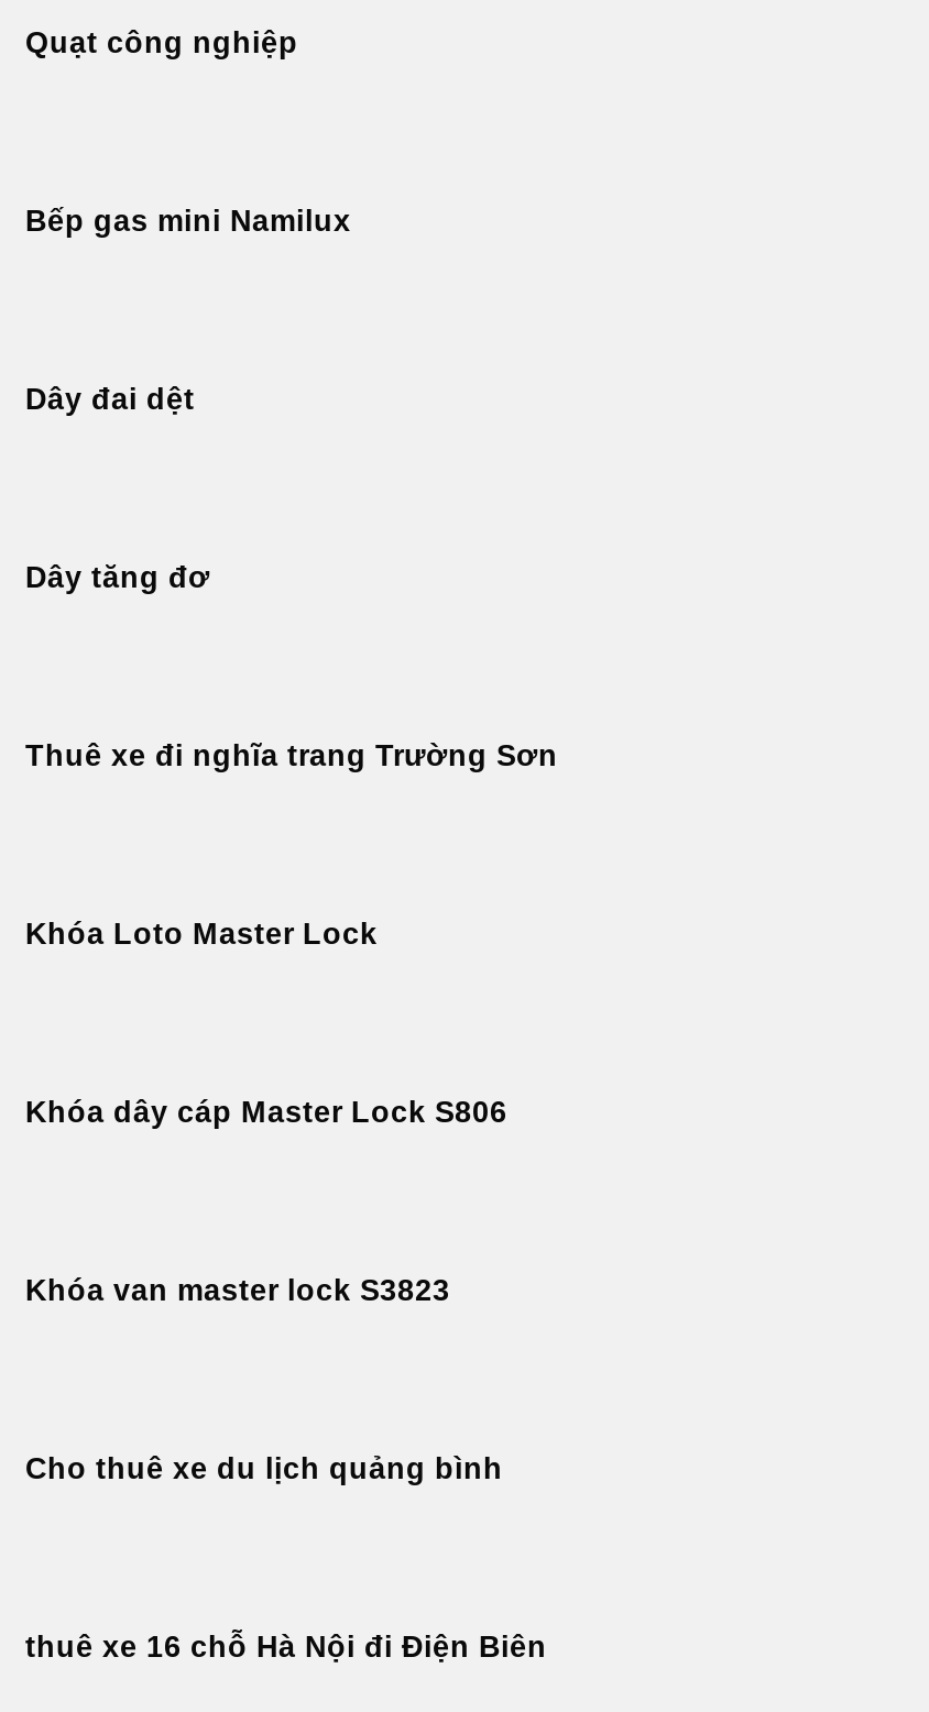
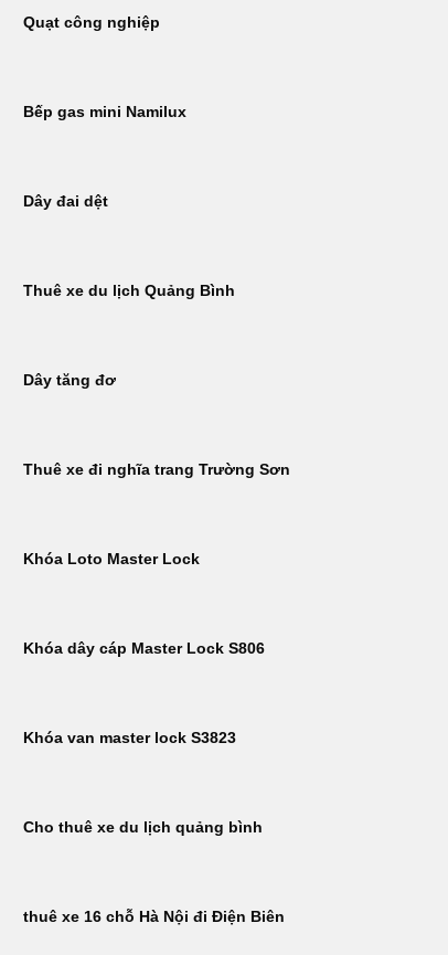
none -> [23,283,235,299] Thuê xe du lịch Quảng Bình

